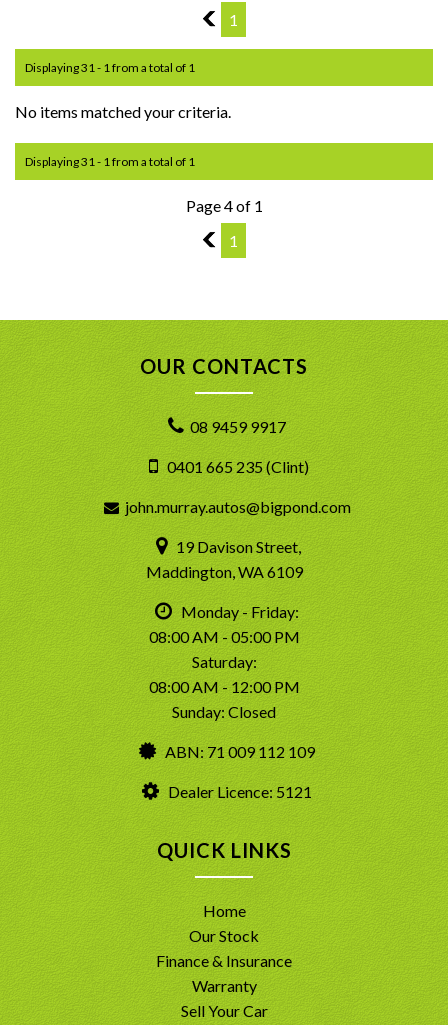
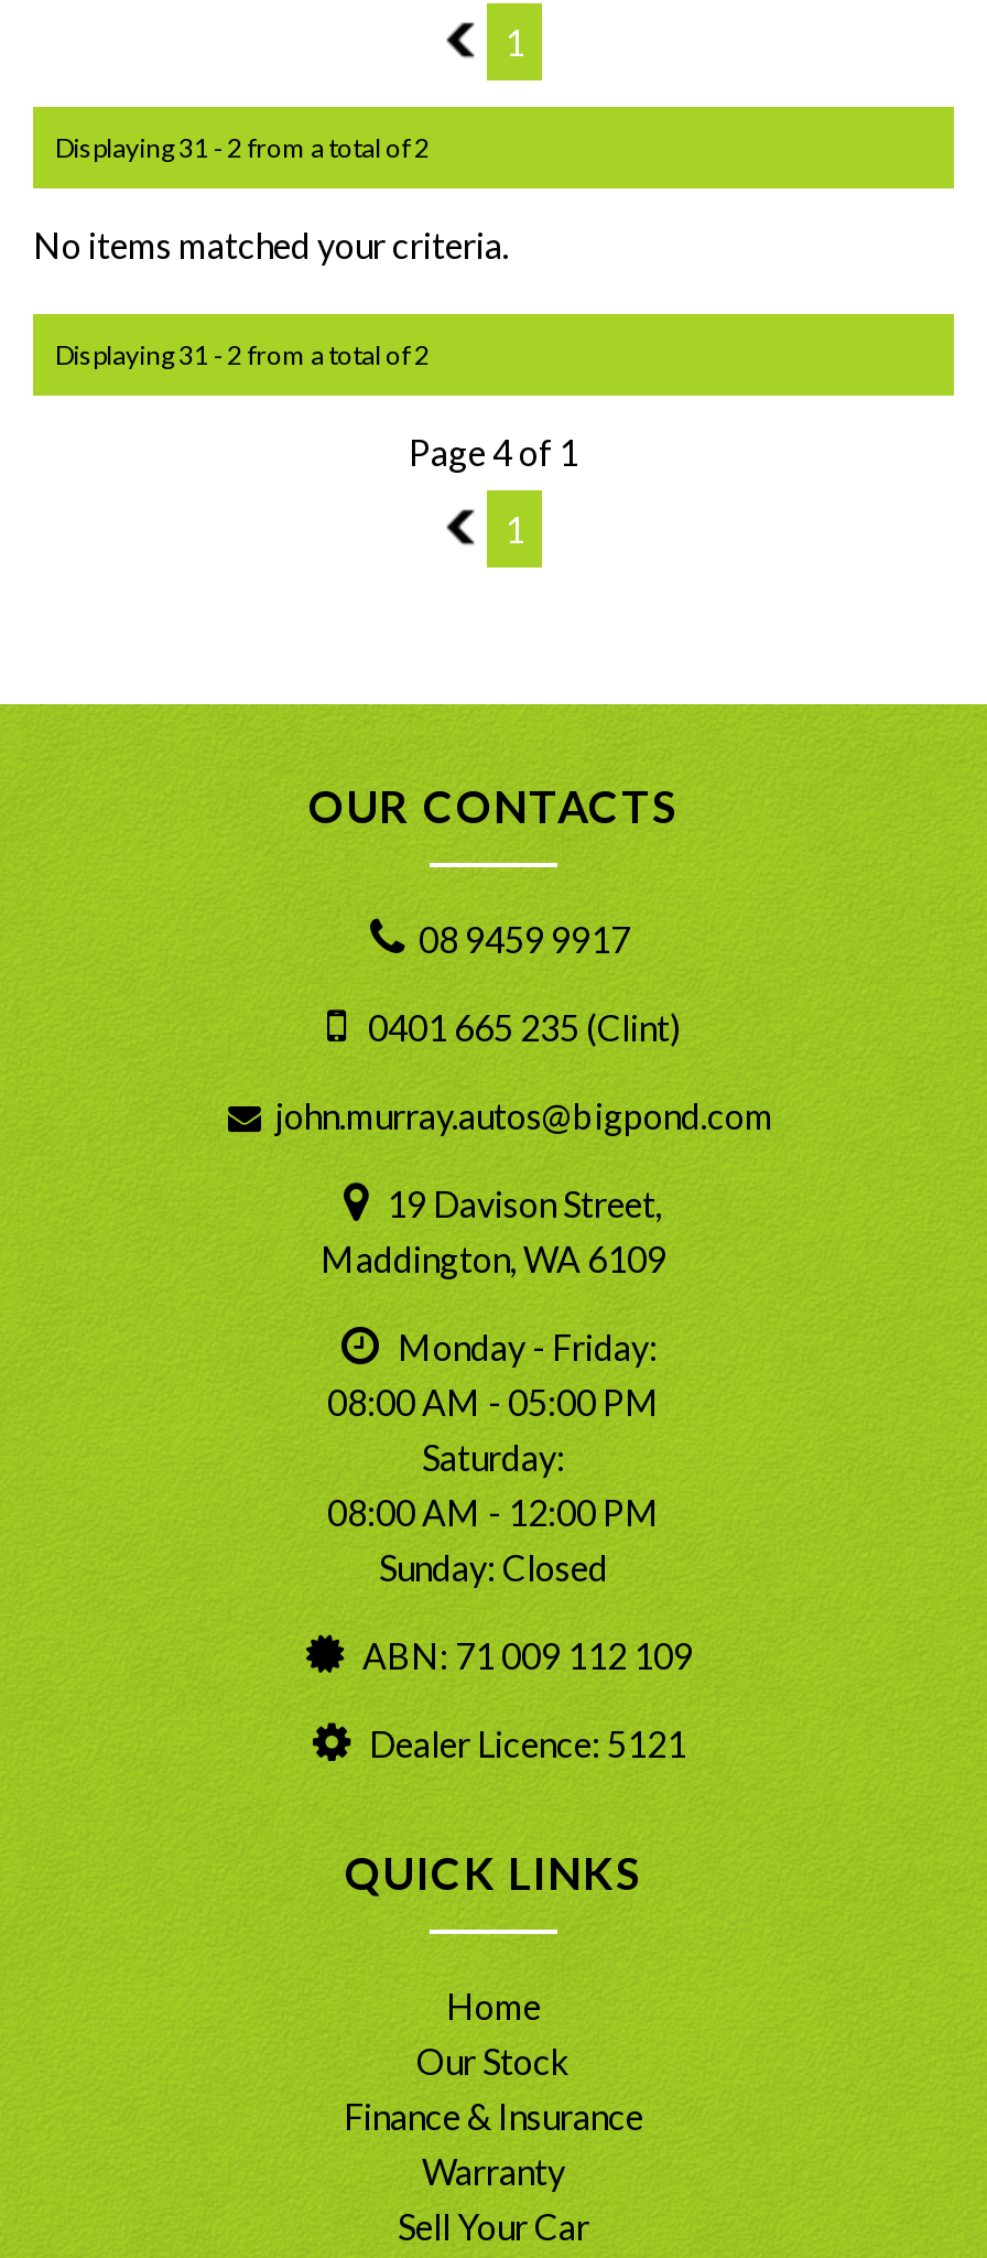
[25,60,195,75] Displaying 31 - 1 from a total of 1 -> [55,131,430,164] Displaying 31 - 2 from a total of 2
[25,154,195,169] Displaying 31 - 1 from a total of 1 -> [55,338,430,371] Displaying 31 - 2 from a total of 2

